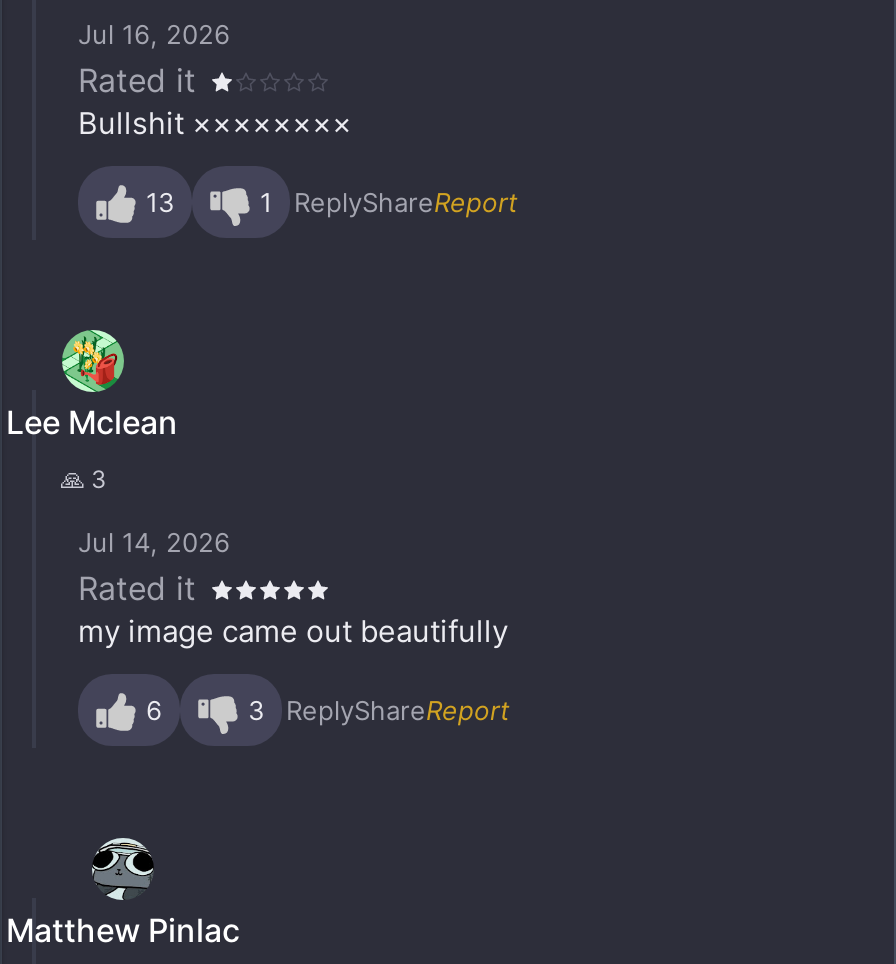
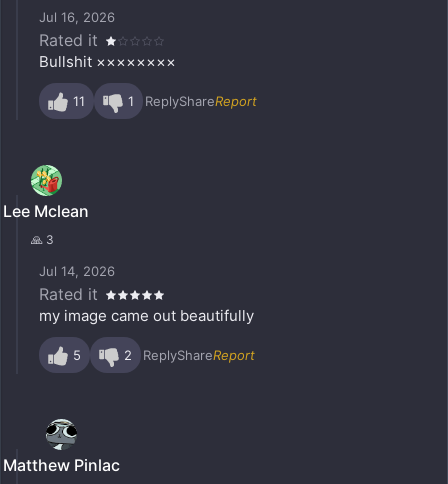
[146,186,174,218] 13 -> [73,93,85,109] 11
[146,694,162,726] 6 -> [73,347,81,363] 5
[248,694,510,726] 3 ReplyShareReport -> [124,347,255,363] 2 ReplyShareReport

